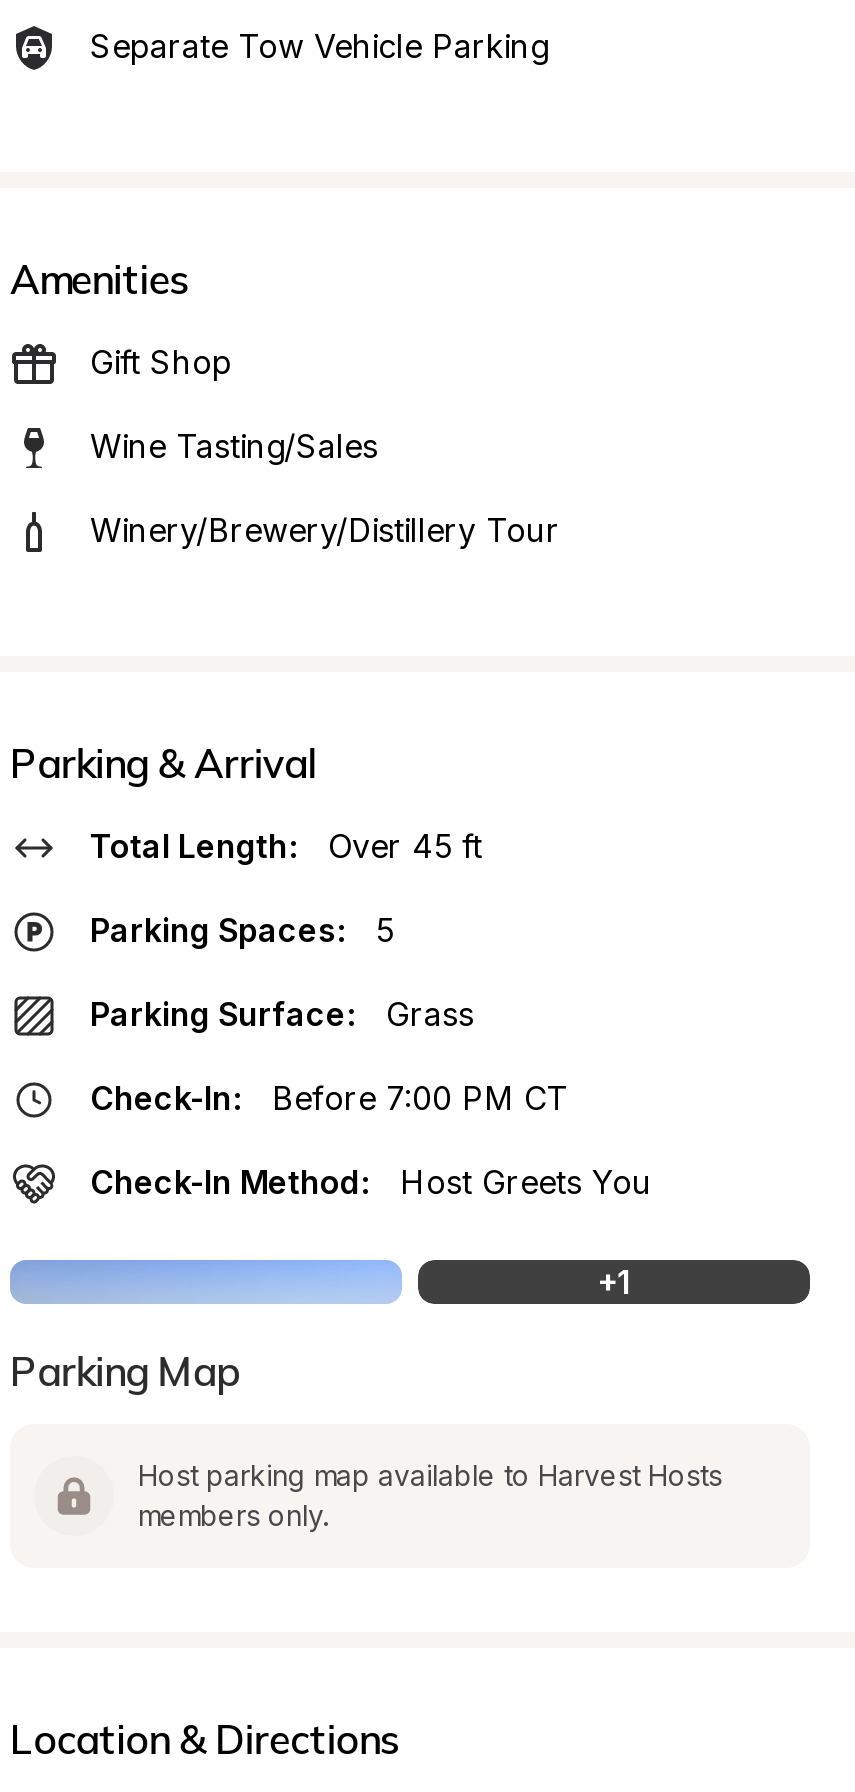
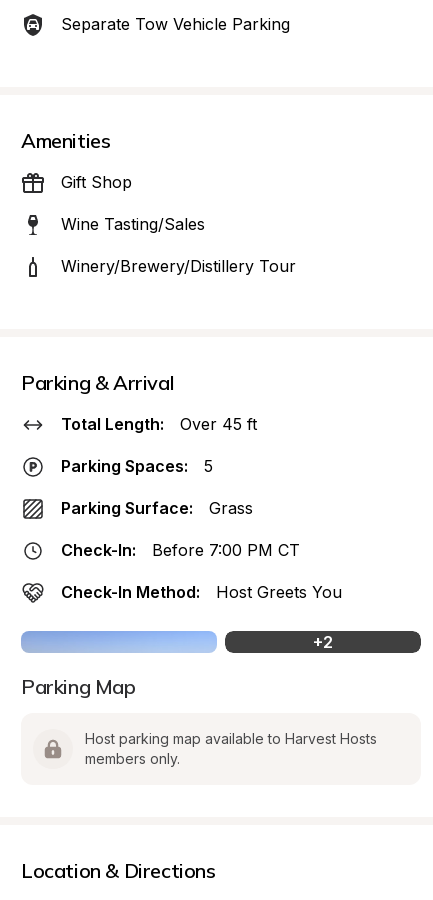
[597,1262,631,1302] +1 -> [313,632,333,652] +2

